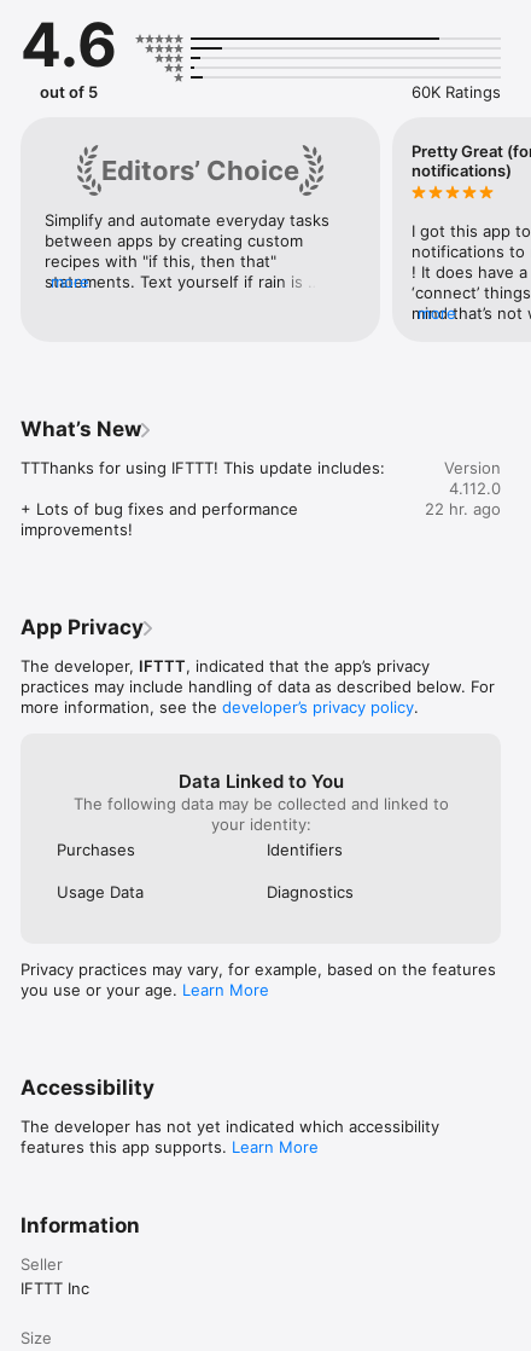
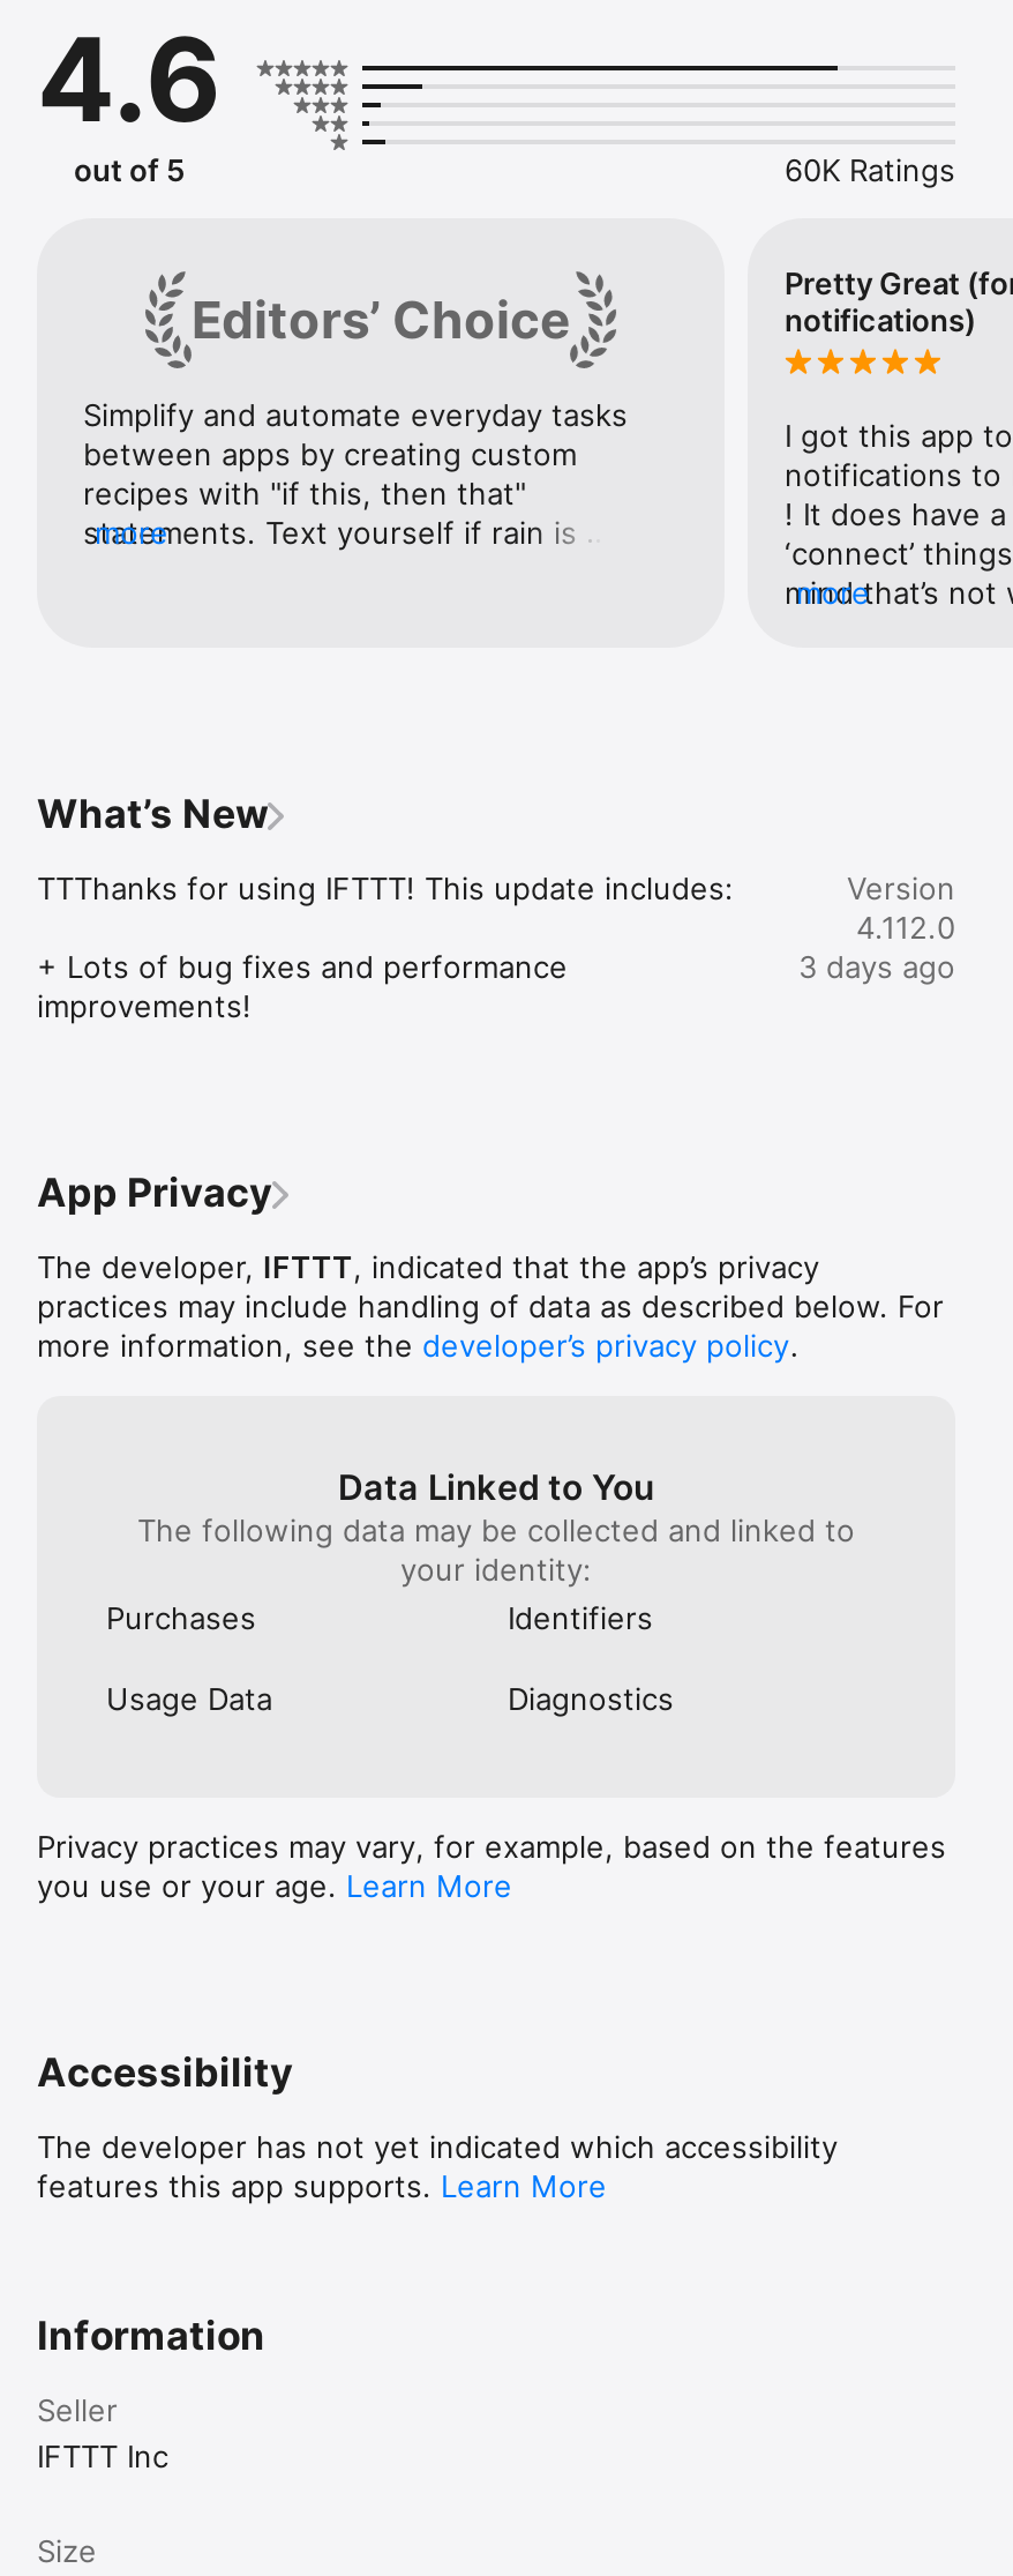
[425,499,501,519] 22 hr. ago -> [798,948,955,985] 3 days ago

